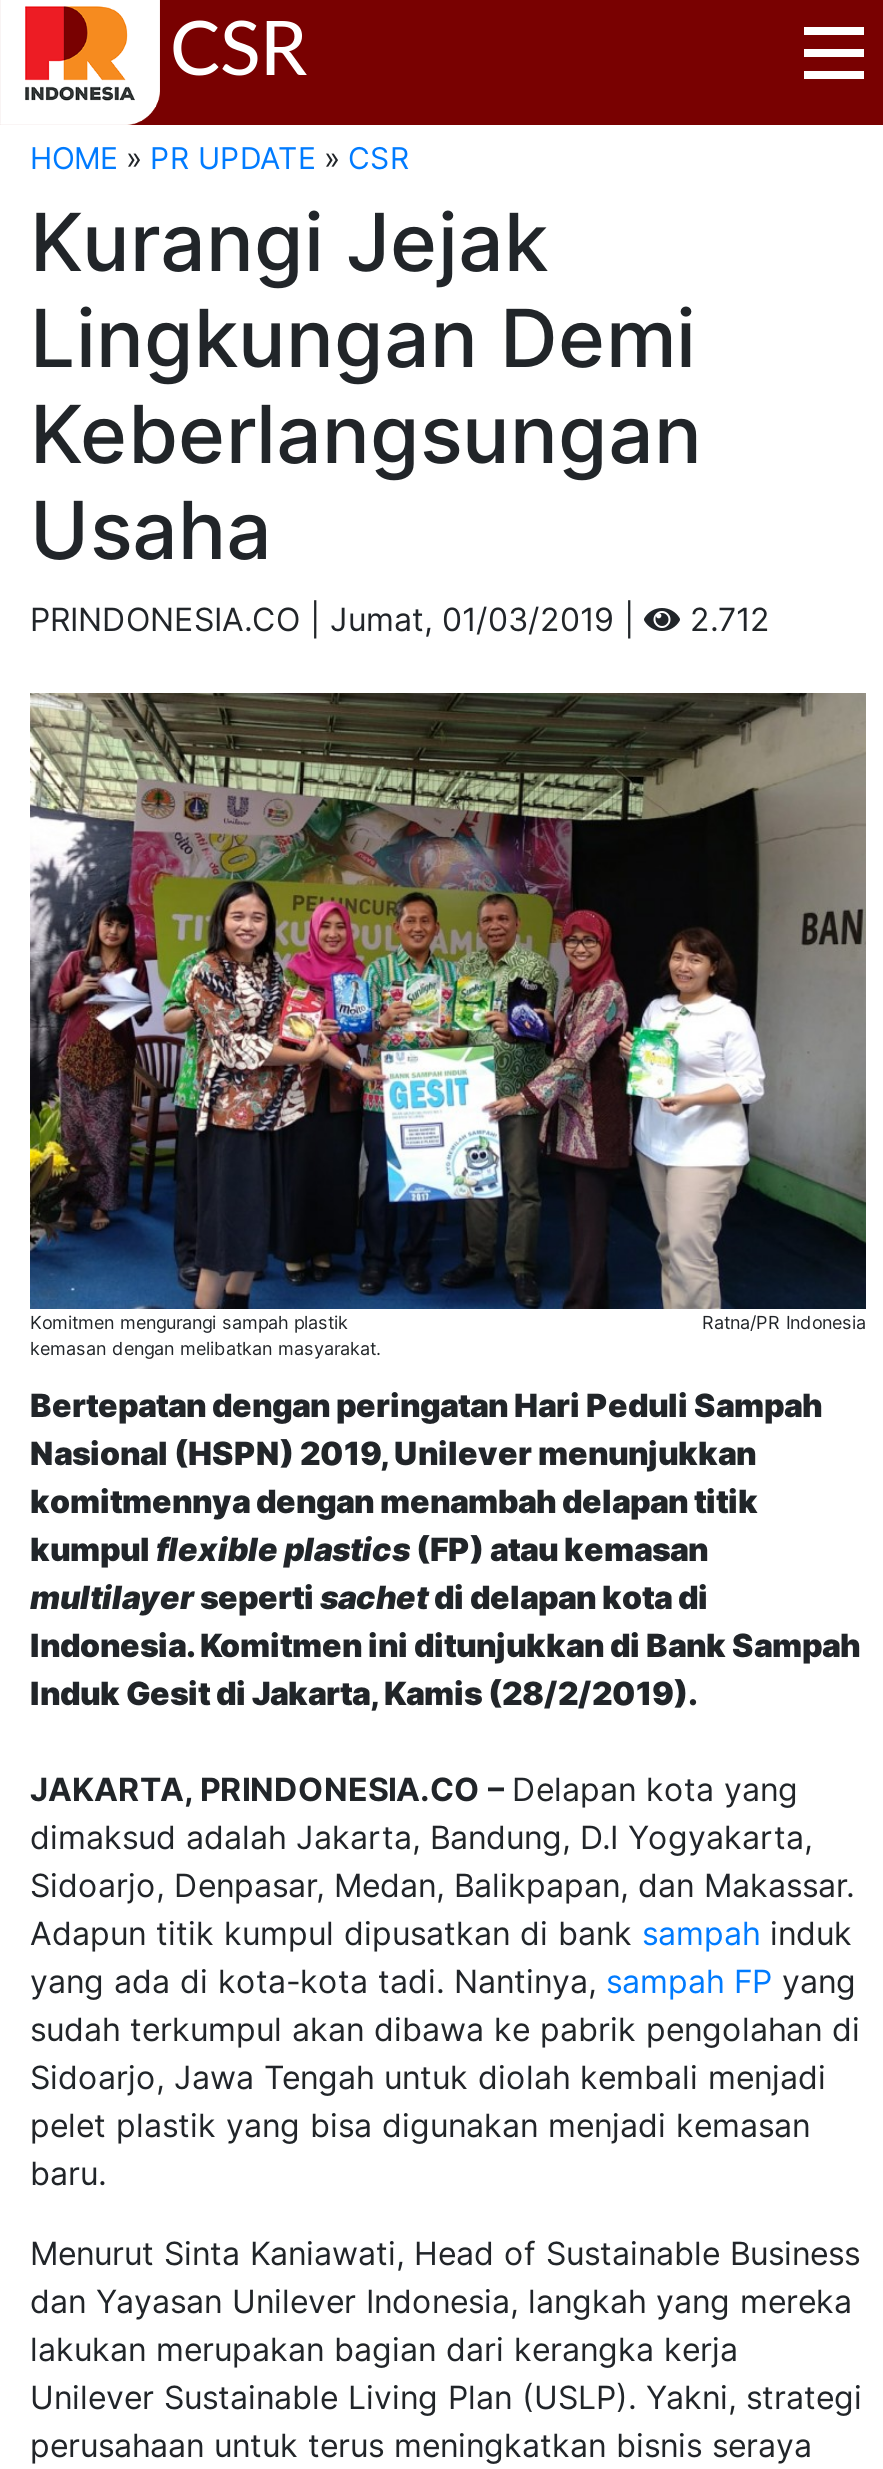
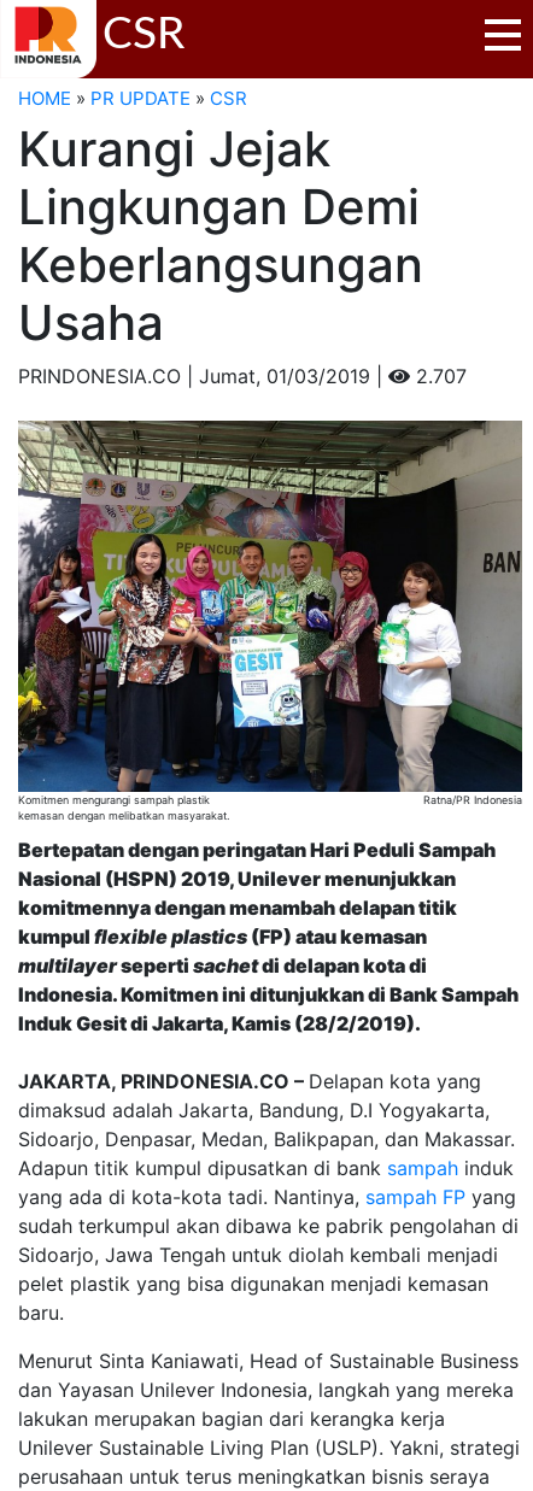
[680,599,770,639] 2.712 -> [410,364,467,388] 2.707

